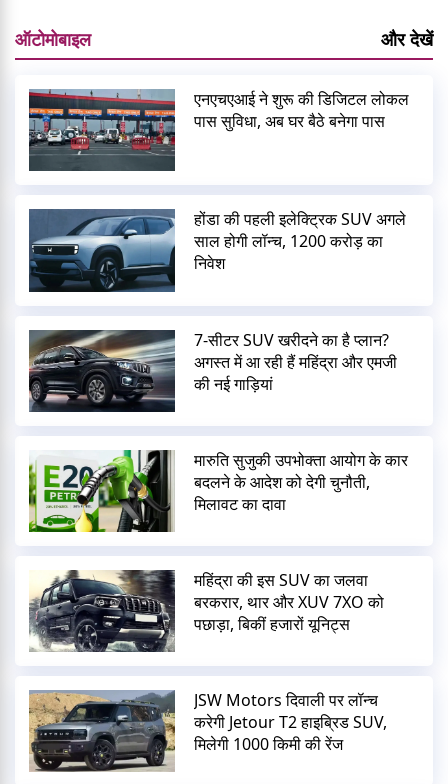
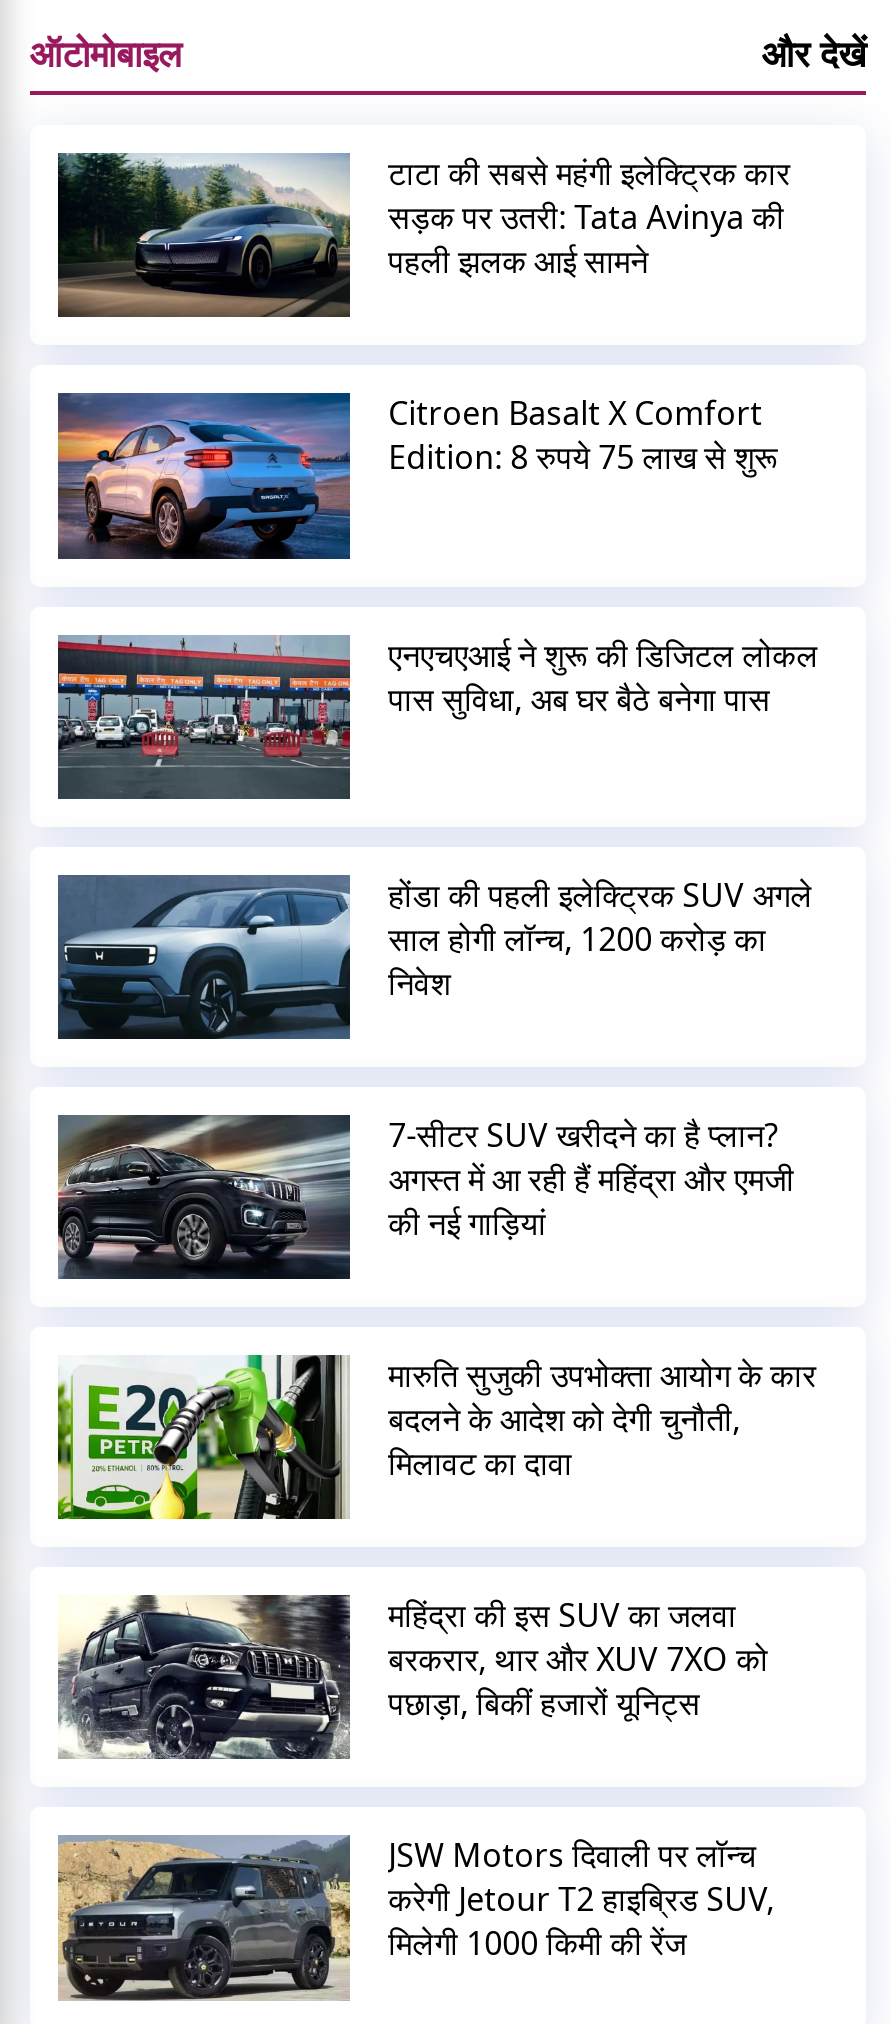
none -> [56,151,790,480] [image] | टाटा की सबसे महंगी इलेक्ट्रिक कार | सड़क पर उतरी: Tata Avinya की | पहली झलक आई सामने | Citroen Basalt X Comfort | Edition: 8 रुपये 75 लाख से शुरू
none -> [56,391,352,559] [image]

